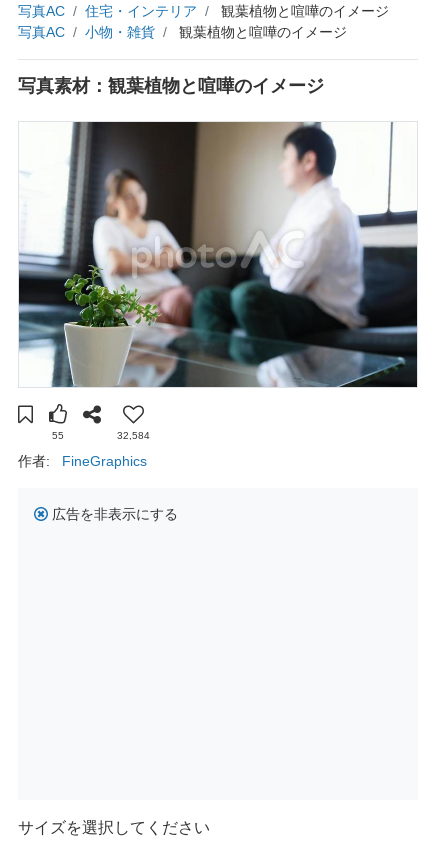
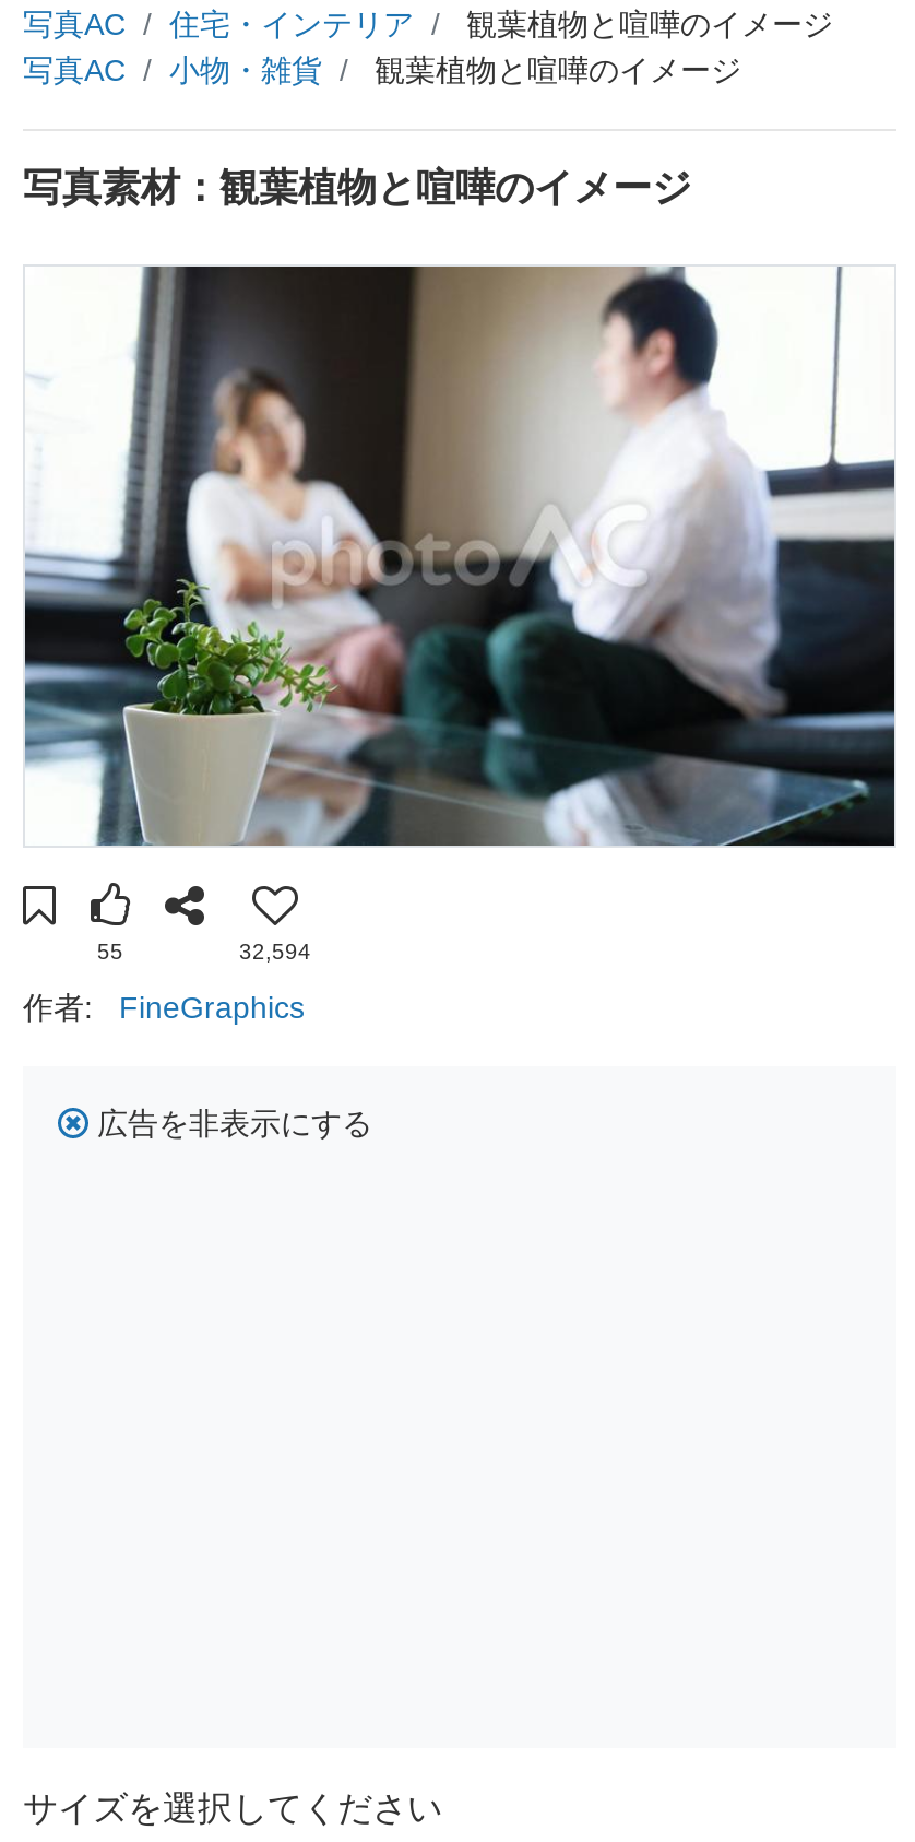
[117,430,150,441] 32,584 -> [239,939,311,963] 32,594

